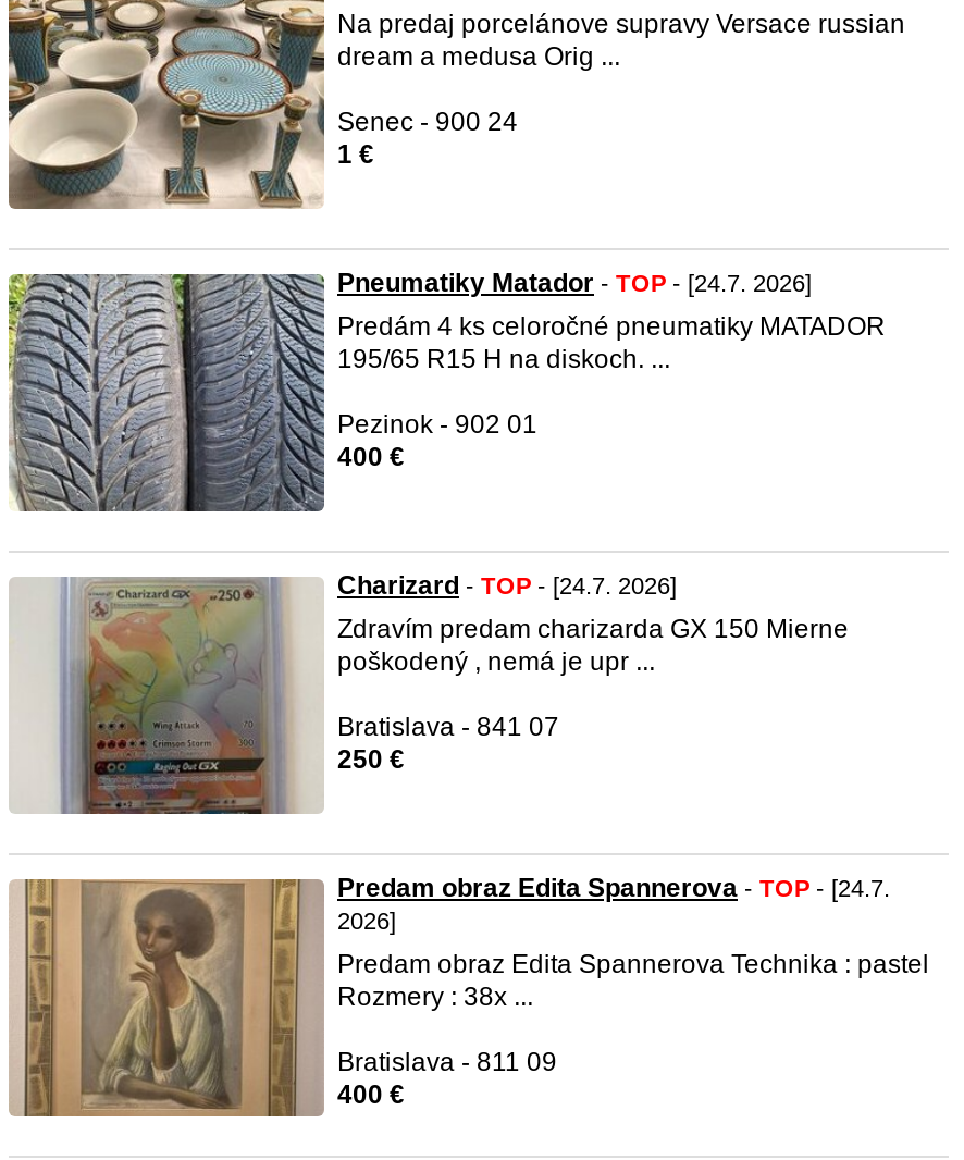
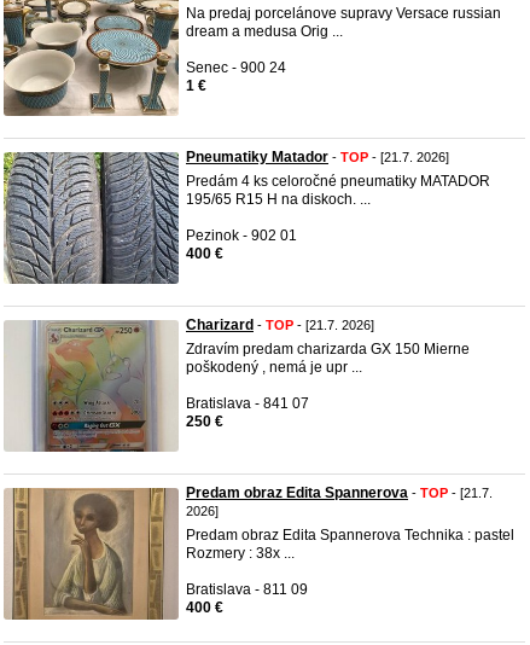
[337,268,812,298] Pneumatiky Matador - TOP - [24.7. 2026] -> [186,149,449,165] Pneumatiky Matador - TOP - [21.7. 2026]
[337,570,677,601] Charizard - TOP - [24.7. 2026] -> [186,316,374,333] Charizard - TOP - [21.7. 2026]
[337,873,890,903] Predam obraz Edita Spannerova - TOP - [24.7. -> [186,484,493,501] Predam obraz Edita Spannerova - TOP - [21.7.

